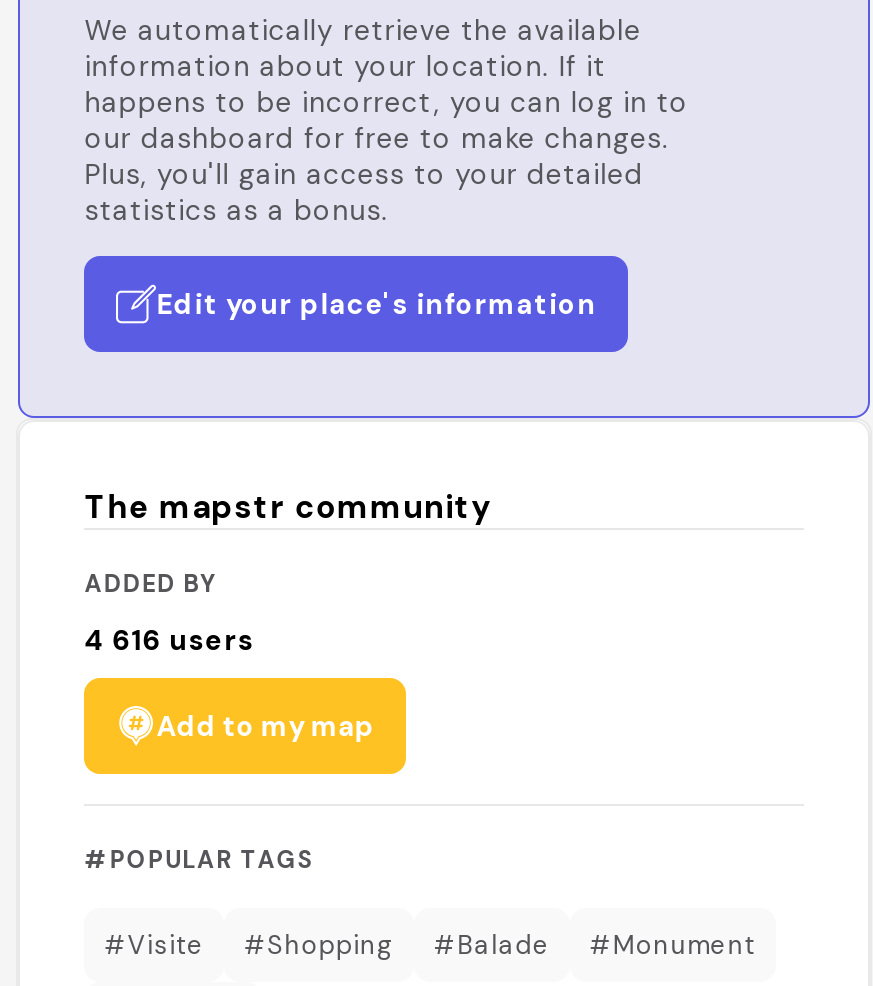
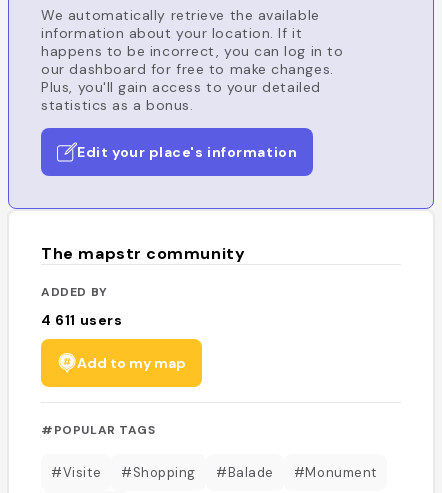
[84,621,255,657] 4 616 users -> [41,310,122,328] 4 611 users

